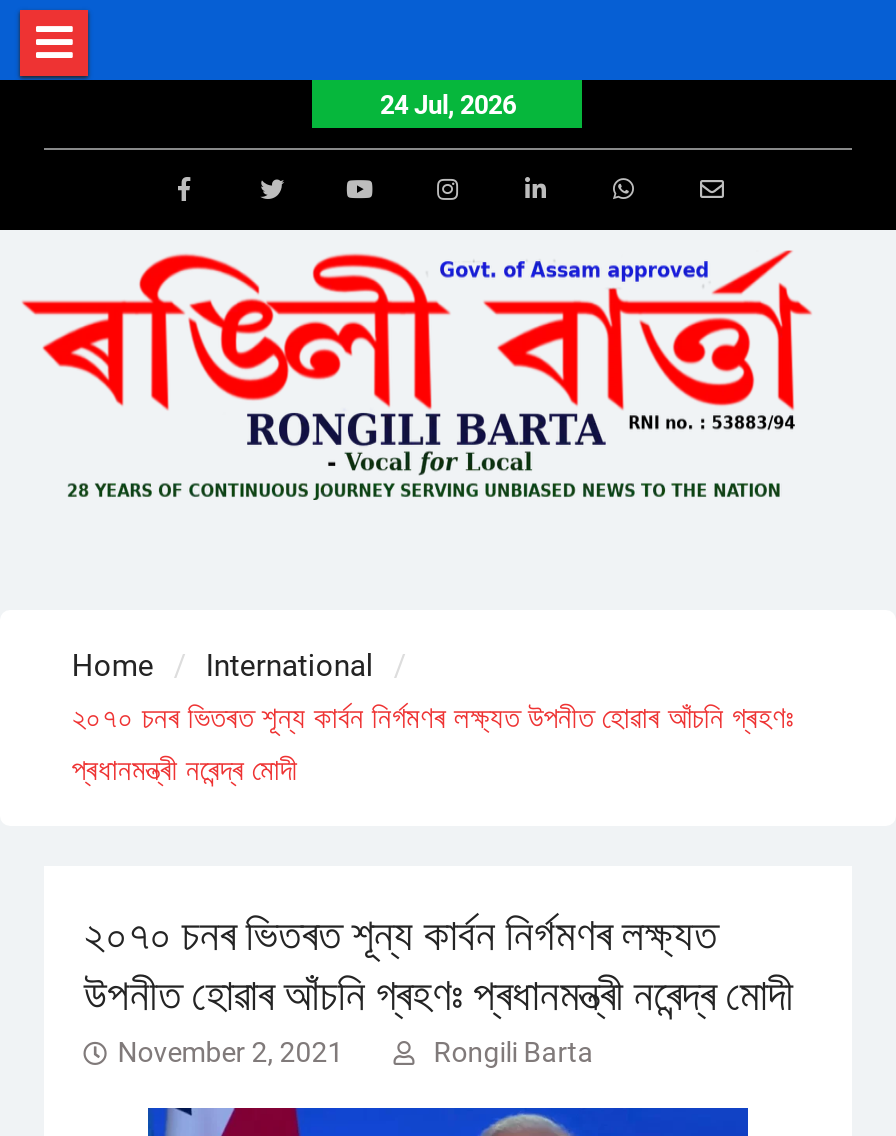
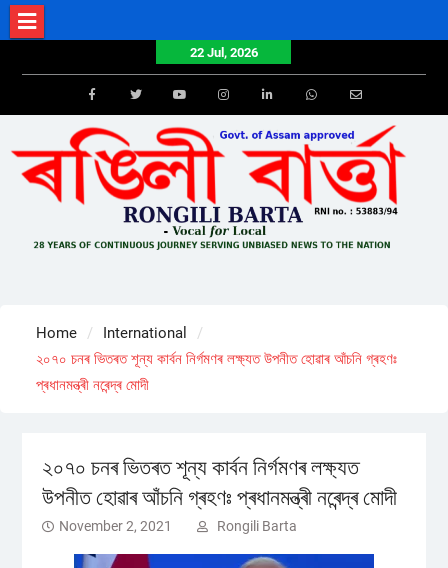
[380,90,516,120] 24 Jul, 2026 -> [190,45,258,60] 22 Jul, 2026

